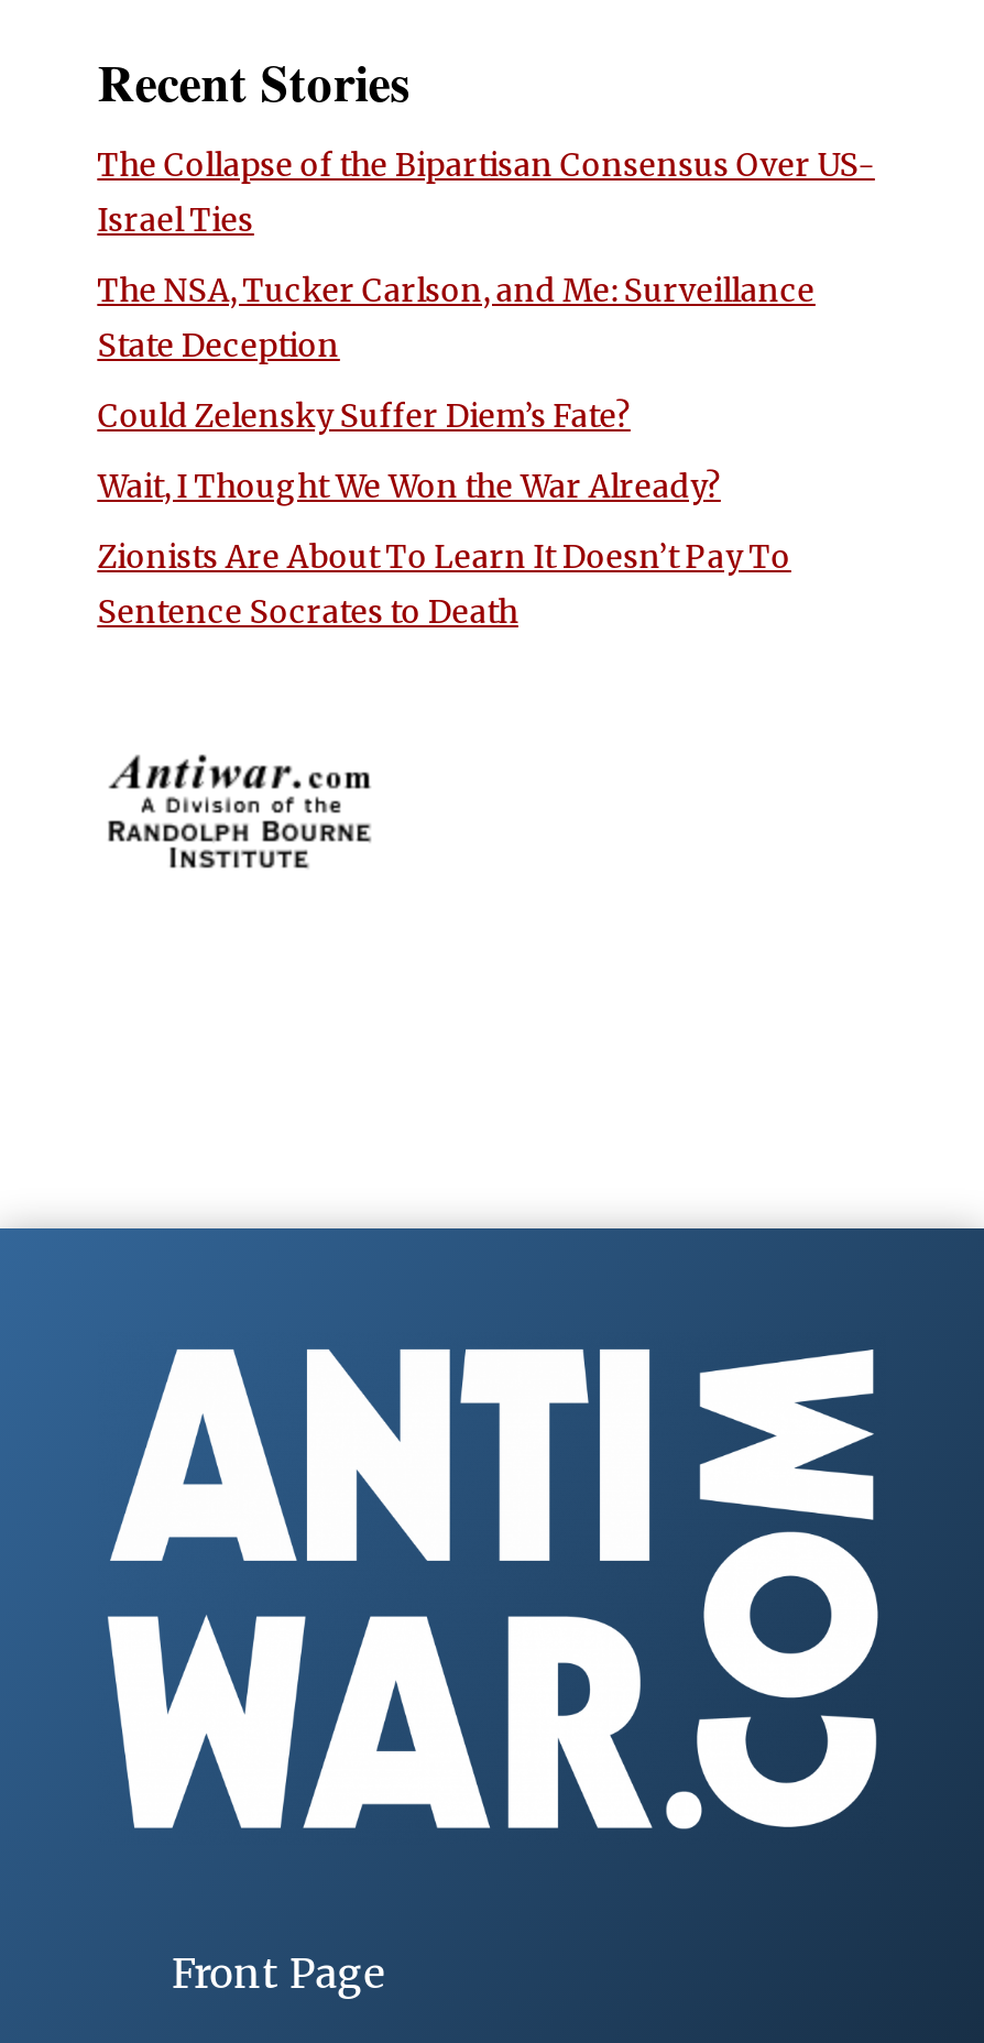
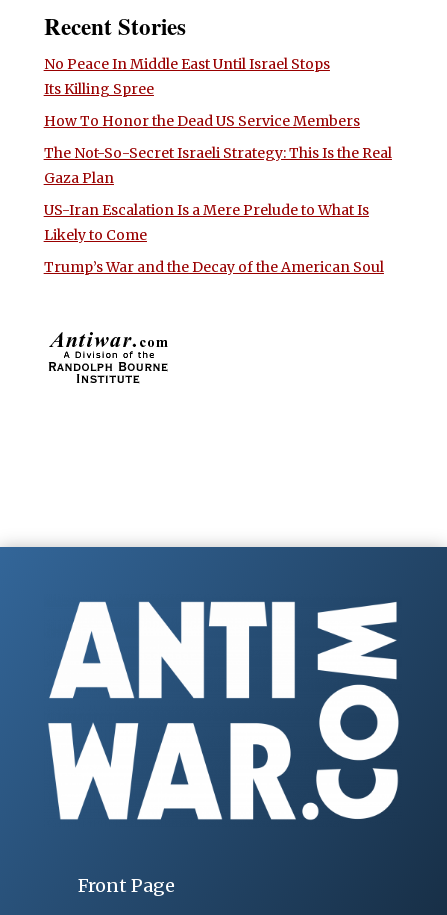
[98,145,875,239] The Collapse of the Bipartisan Consensus Over US- | Israel Ties -> [44,55,330,98] No Peace In Middle East Until Israel Stops | Its Killing Spree
[98,270,815,365] The NSA, Tucker Carlson, and Me: Surveillance | State Deception -> [44,112,360,130] How To Honor the Dead US Service Members
[98,396,630,435] Could Zelensky Suffer Diem’s Fate? -> [44,144,392,187] The Not-So-Secret Israeli Strategy: This Is the Real | Gaza Plan
[98,466,720,506] Wait, I Thought We Won the War Already? -> [44,201,369,244] US-Iran Escalation Is a Mere Prelude to What Is | Likely to Come
[98,537,791,631] Zionists Are About To Learn It Doesn’t Pay To | Sentence Socrates to Death -> [44,258,384,276] Trump’s War and the Decay of the American Soul

